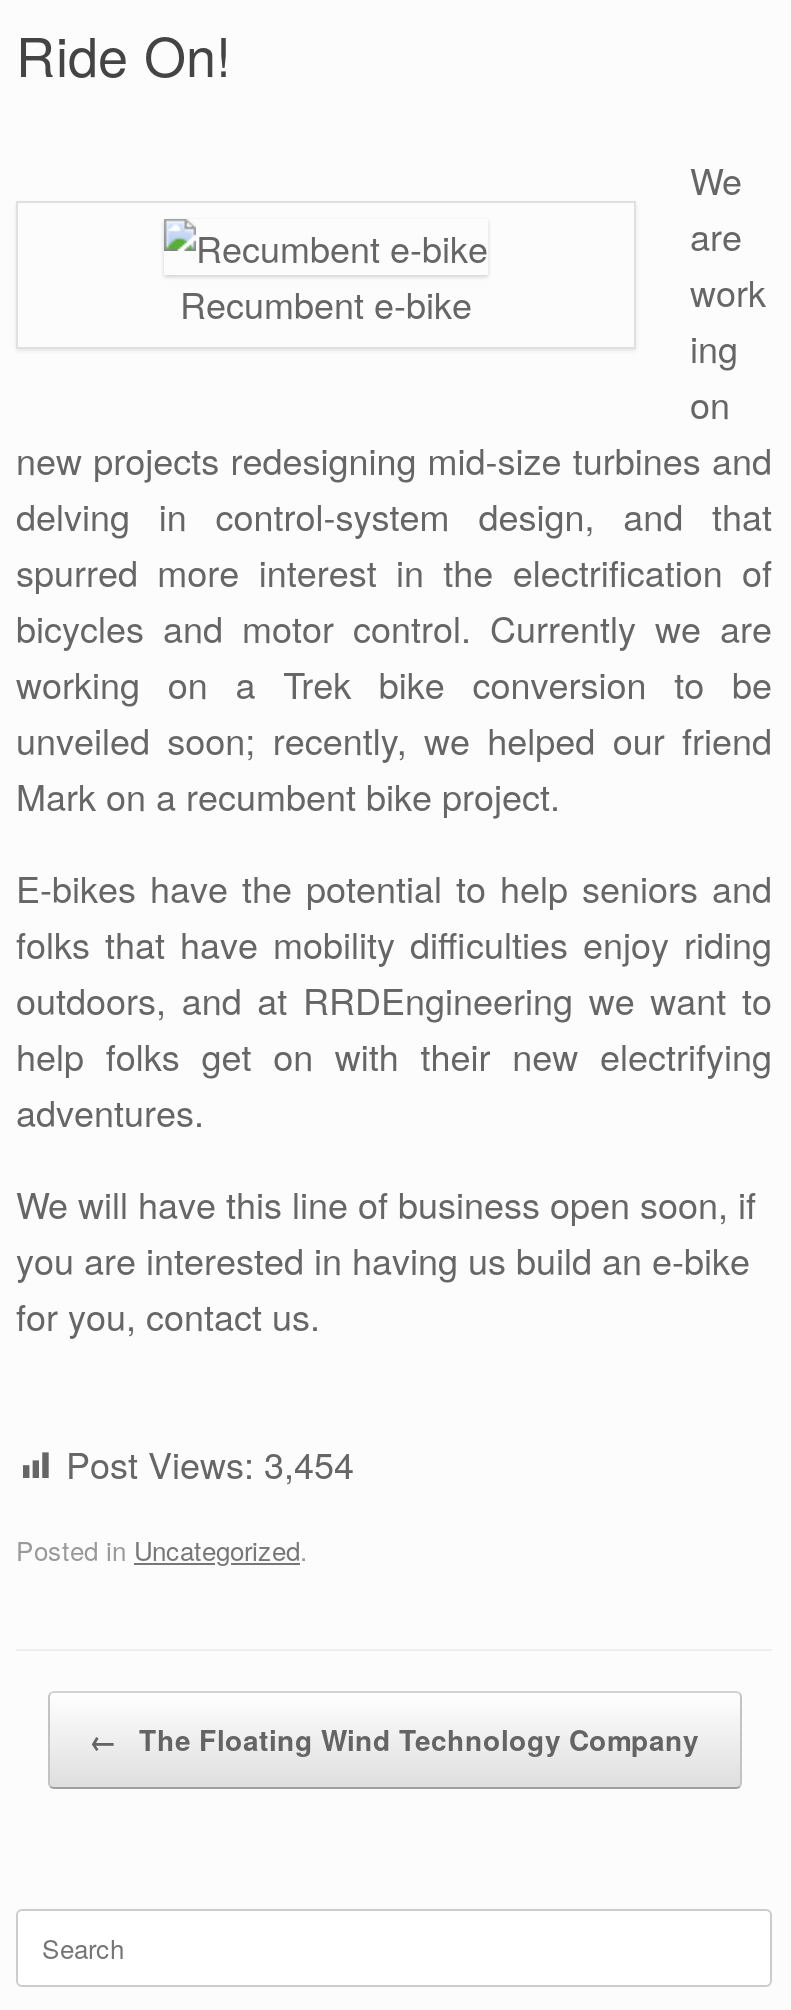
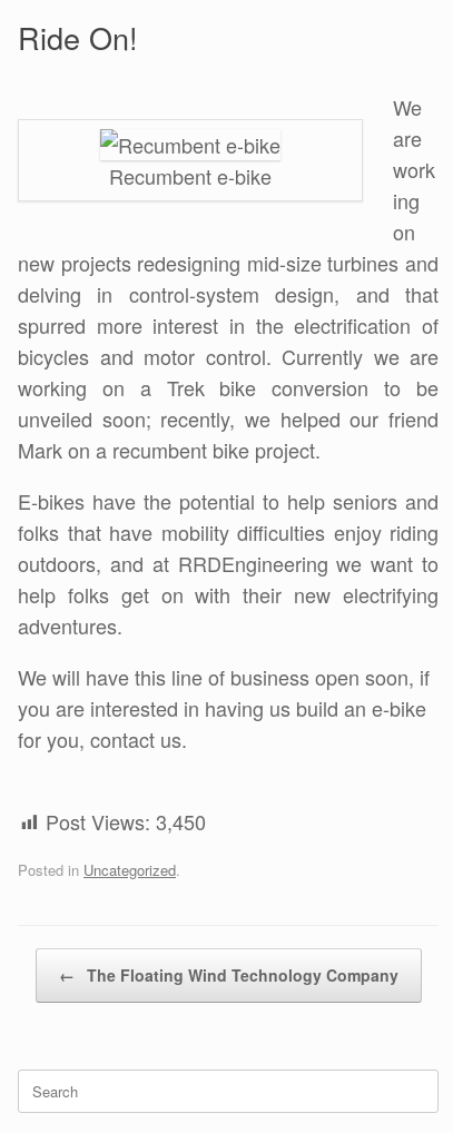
[66,1437,354,1489] Post Views: 3,454 -> [46,807,206,836] Post Views: 3,450

